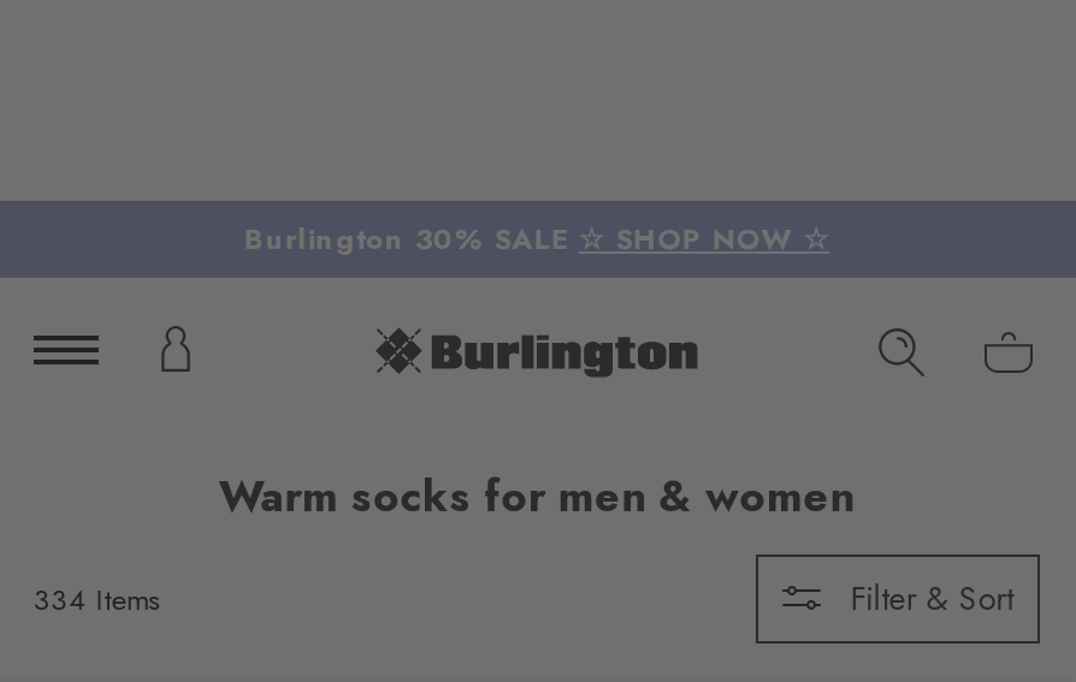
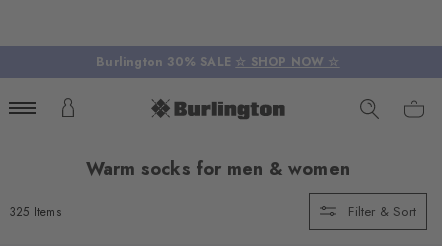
[34,577,161,621] 334 Items -> [9,202,61,220] 325 Items

